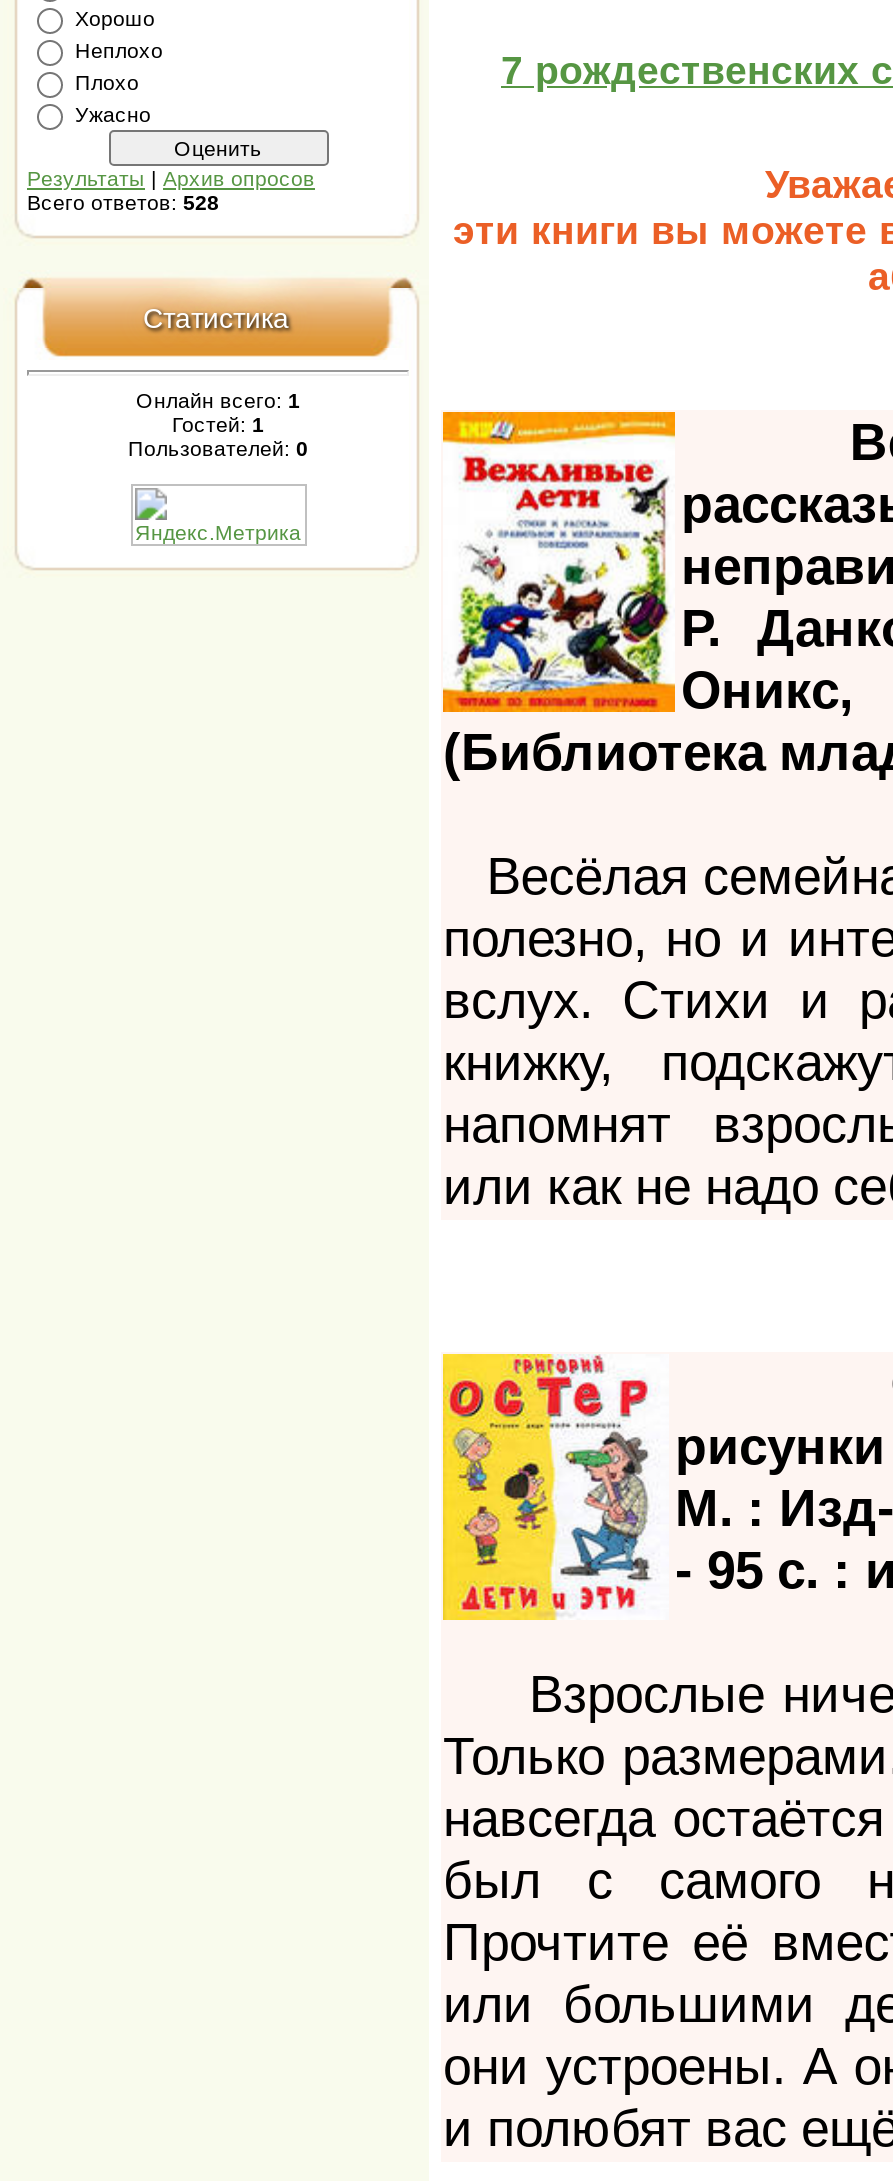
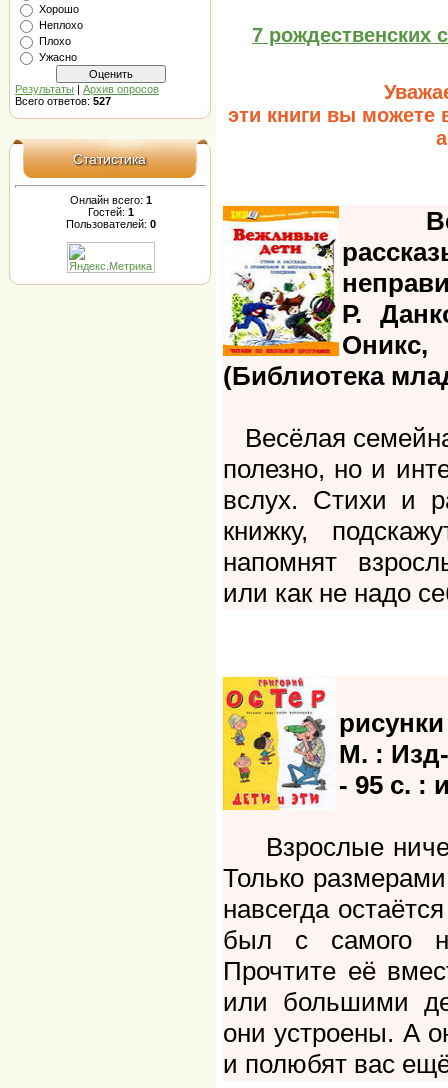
[27,190,219,214] Всего ответов:528 -> [15,95,111,107] Всего ответов:527

